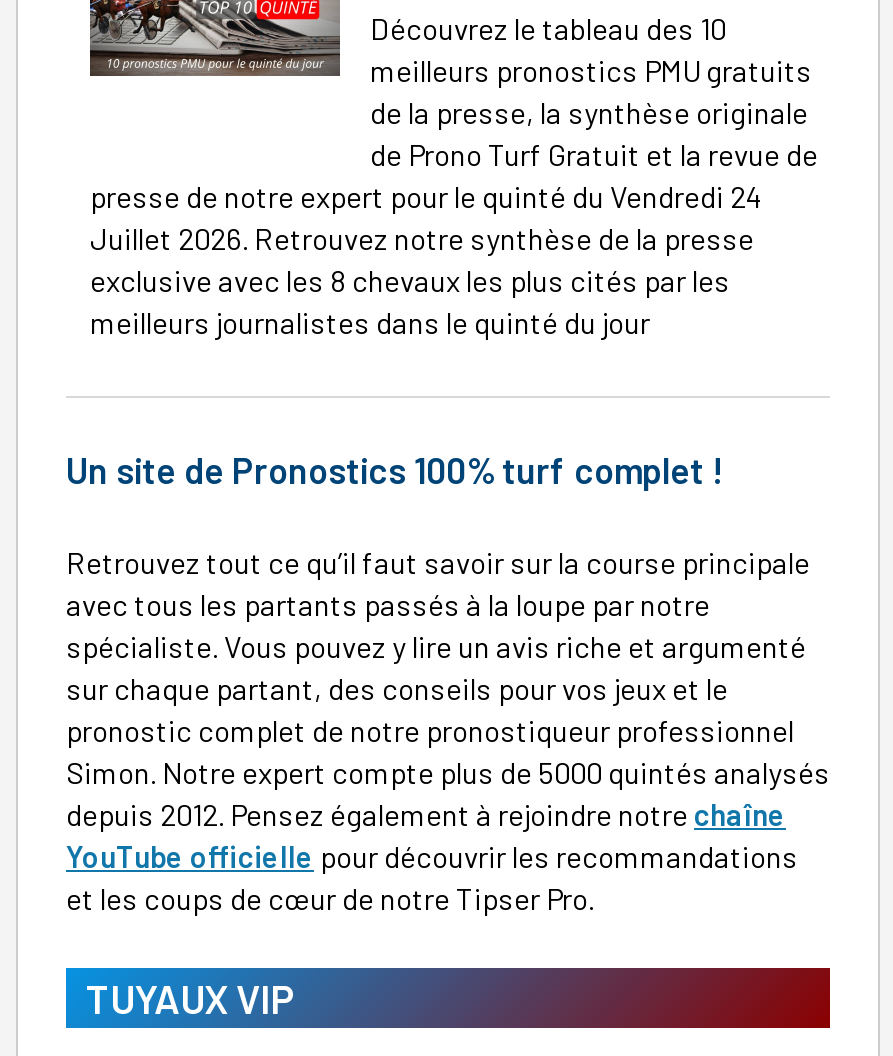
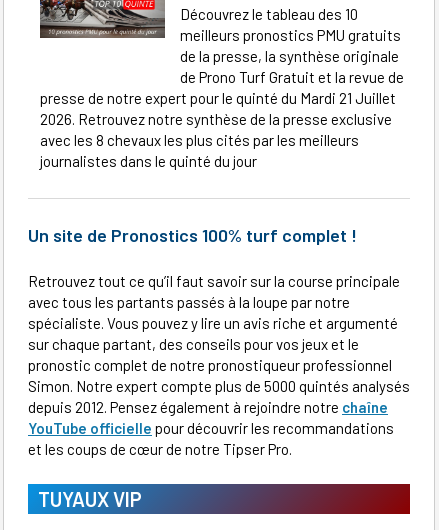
[90,178,764,340] presse de notre expert pour le quinté du Vendredi 24 | Juillet 2026. Retrouvez notre synthèse de la presse | exclusive avec les 8 chevaux les plus cités par les | meilleurs journalistes dans le quinté du jour -> [40,89,396,170] presse de notre expert pour le quinté du Mardi 21 Juillet | 2026. Retrouvez notre synthèse de la presse exclusive | avec les 8 chevaux les plus cités par les meilleurs | journalistes dans le quinté du jour

